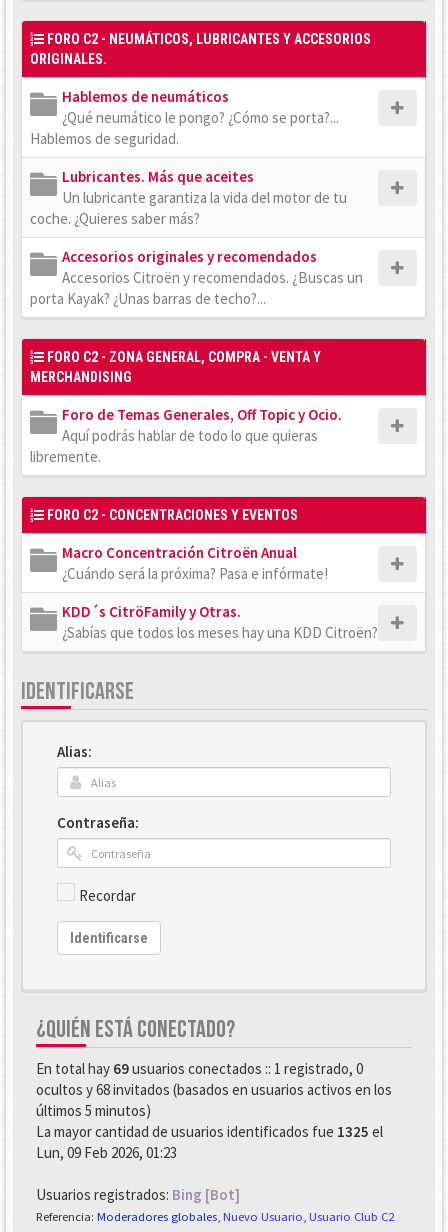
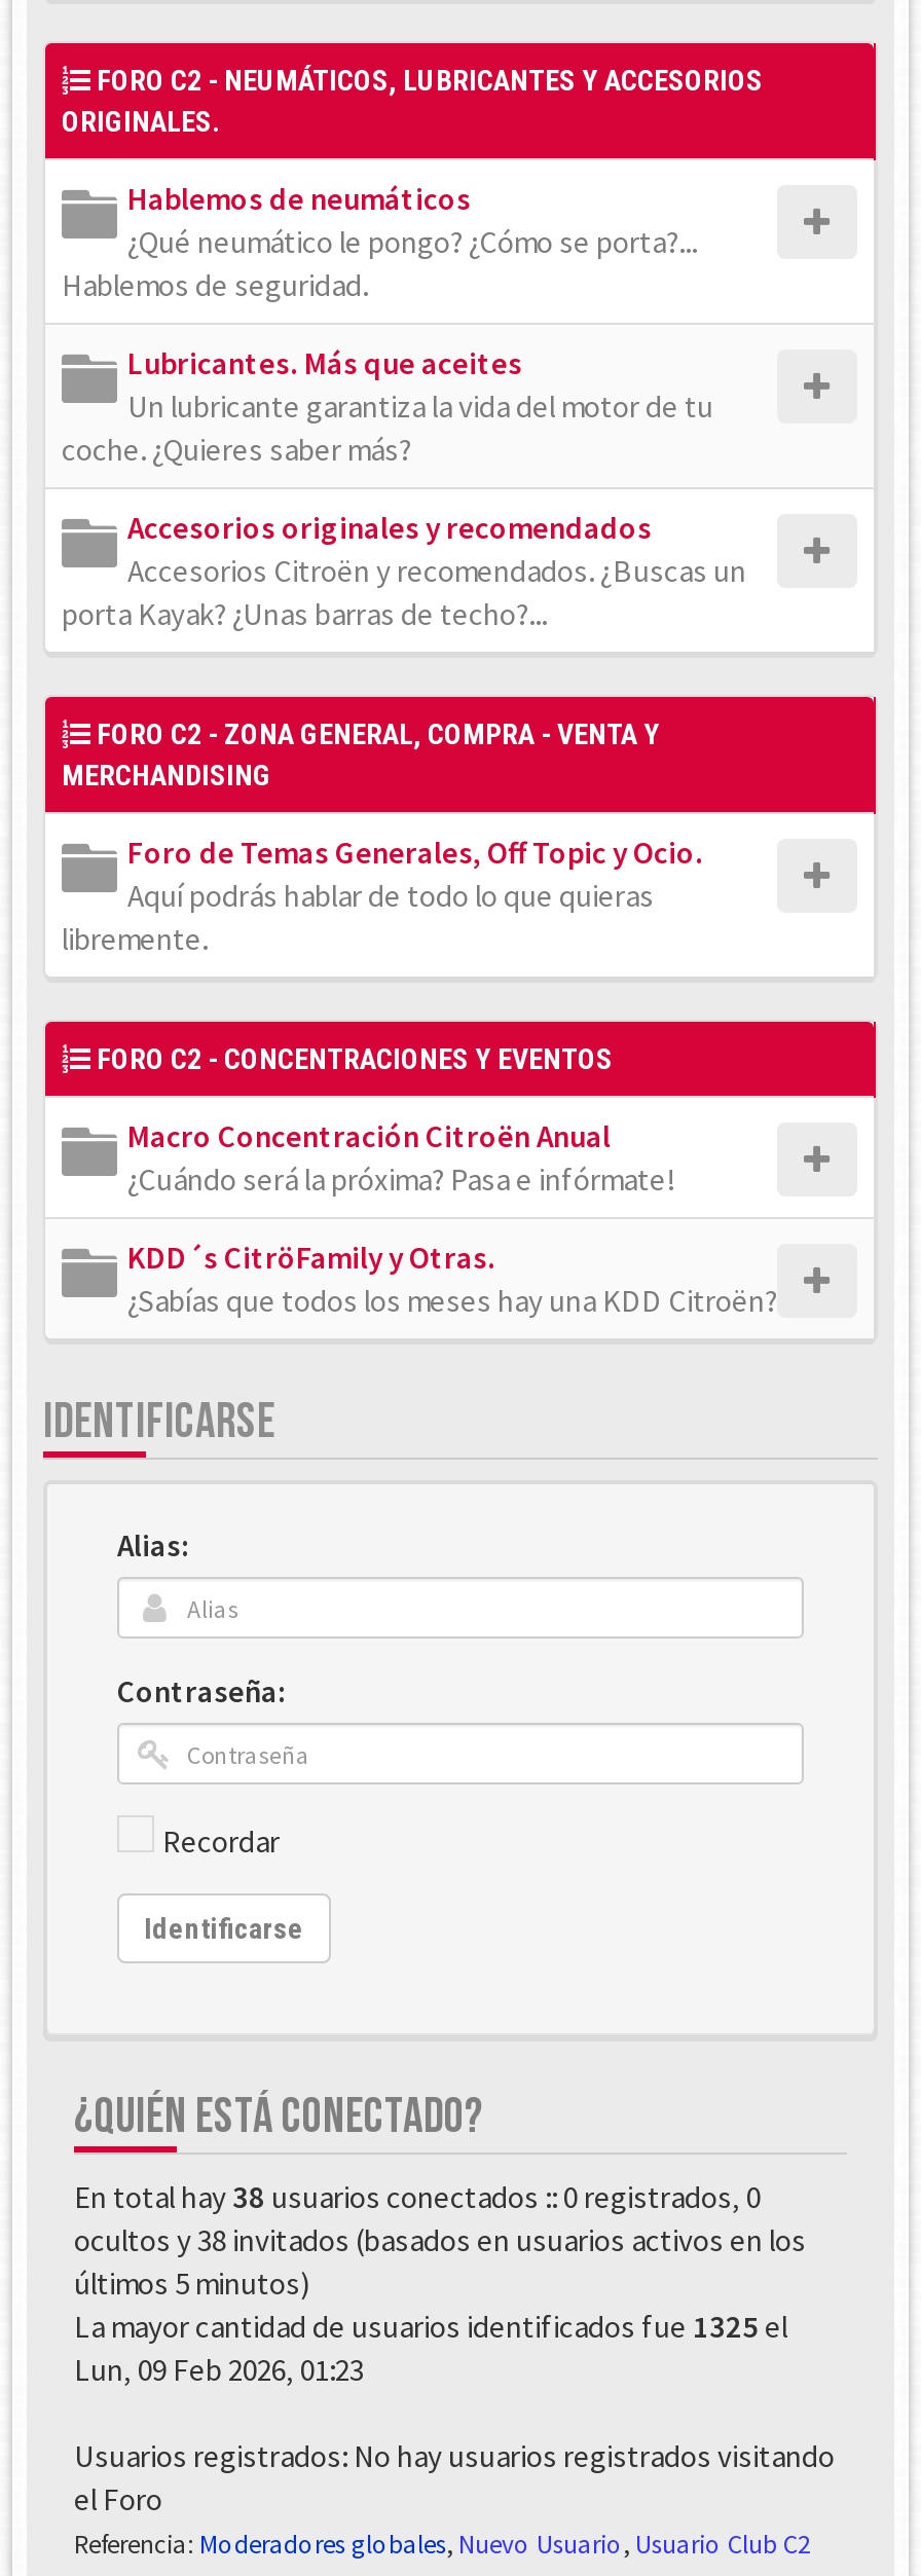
[36,1059,363,1078] En total hay 69 usuarios conectados :: 1 registrado, 0 -> [74,2177,761,2216] En total hay 38 usuarios conectados :: 0 registrados, 0
[36,1080,392,1099] ocultos y 68 invitados (basados en usuarios activos en los -> [74,2220,806,2259] ocultos y 38 invitados (basados en usuarios activos en los
[36,1185,240,1204] Usuarios registrados: Bing [Bot] -> [74,2436,835,2518] Usuarios registrados: No hay usuarios registrados visitando | el Foro

